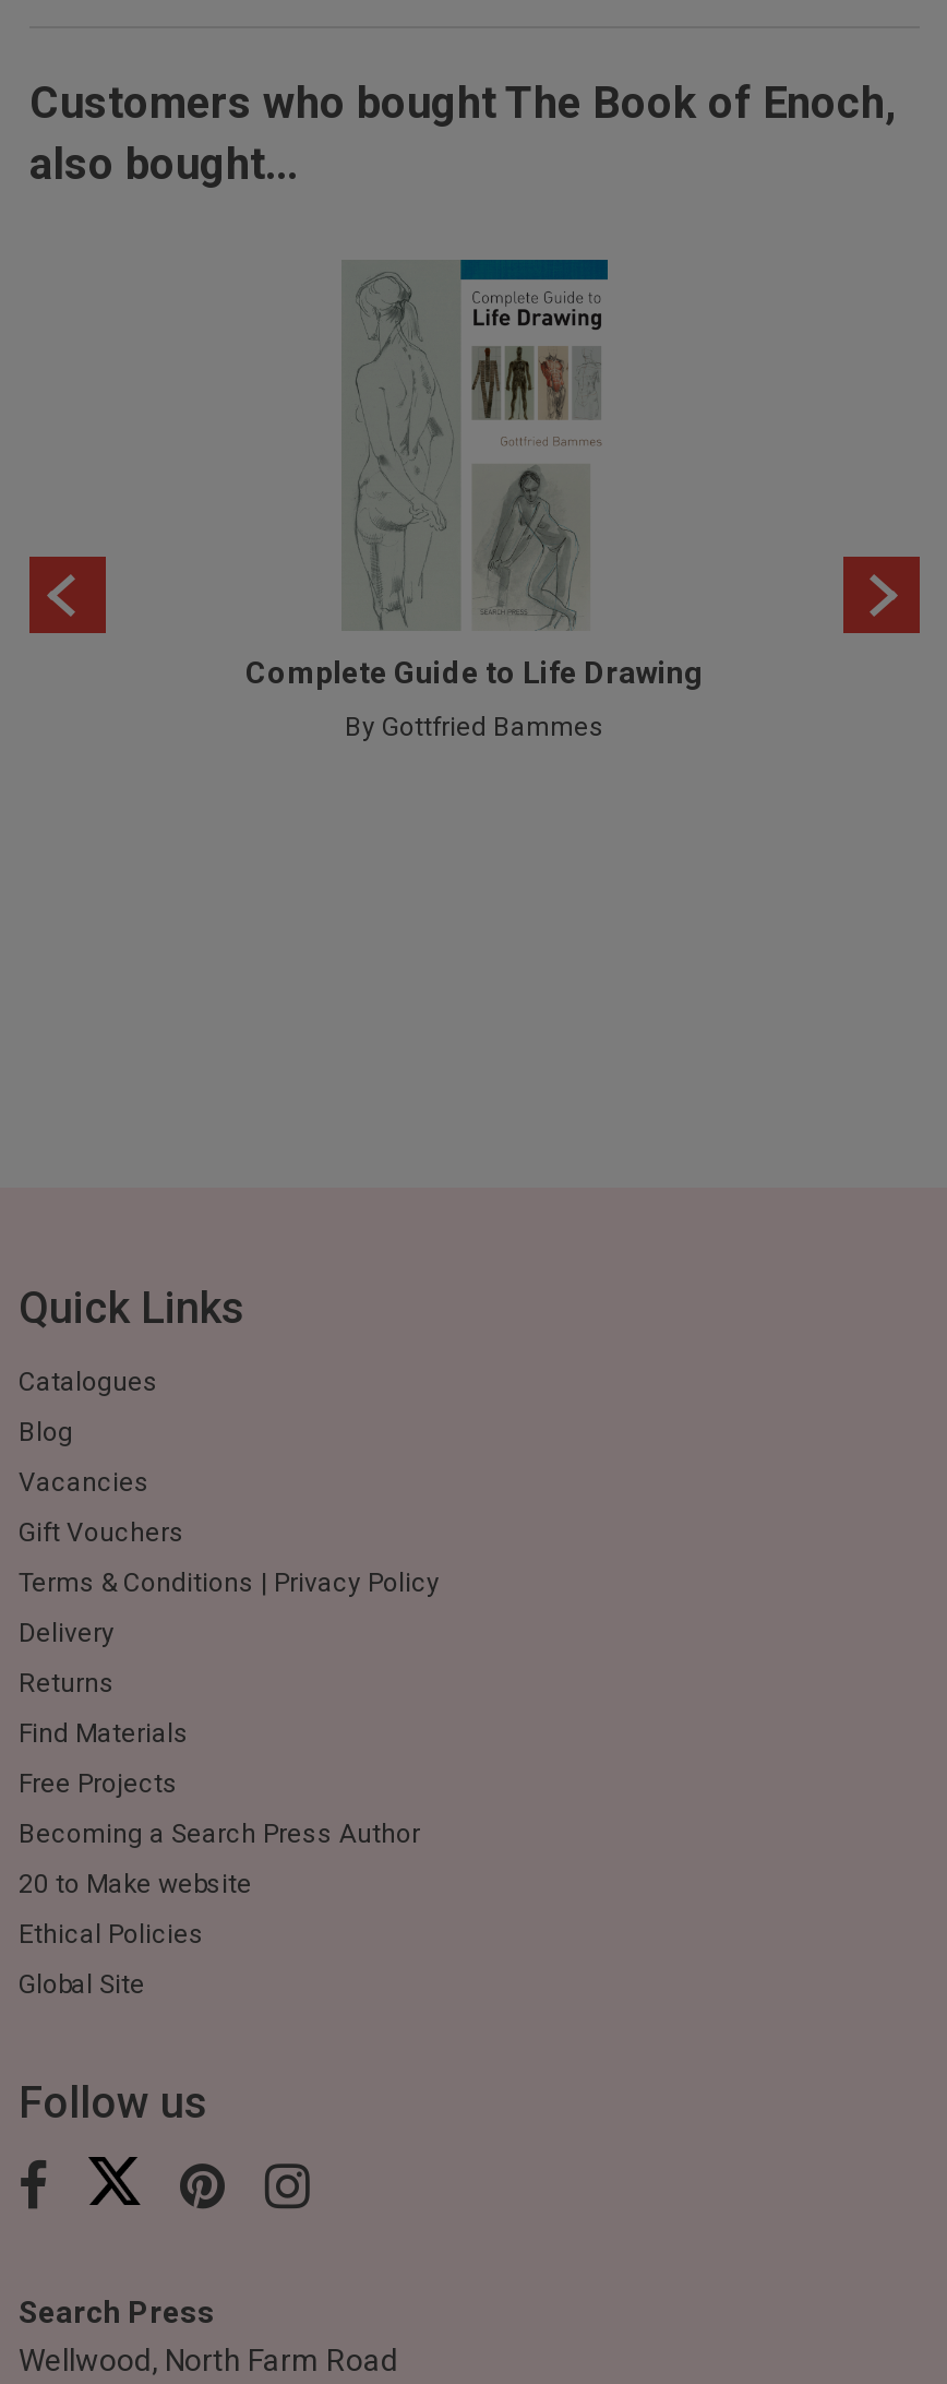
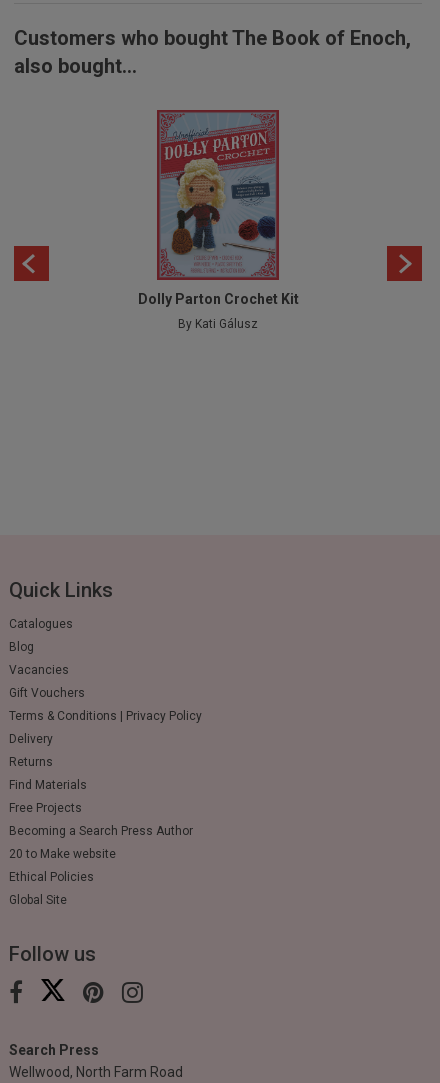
[245,258,704,690] [image] | Complete Guide to Life Drawing -> [137,109,298,307] [image] | Dolly Parton Crochet Kit
[345,712,604,743] By Gottfried Bammes -> [178,317,258,331] By Kati Gálusz

